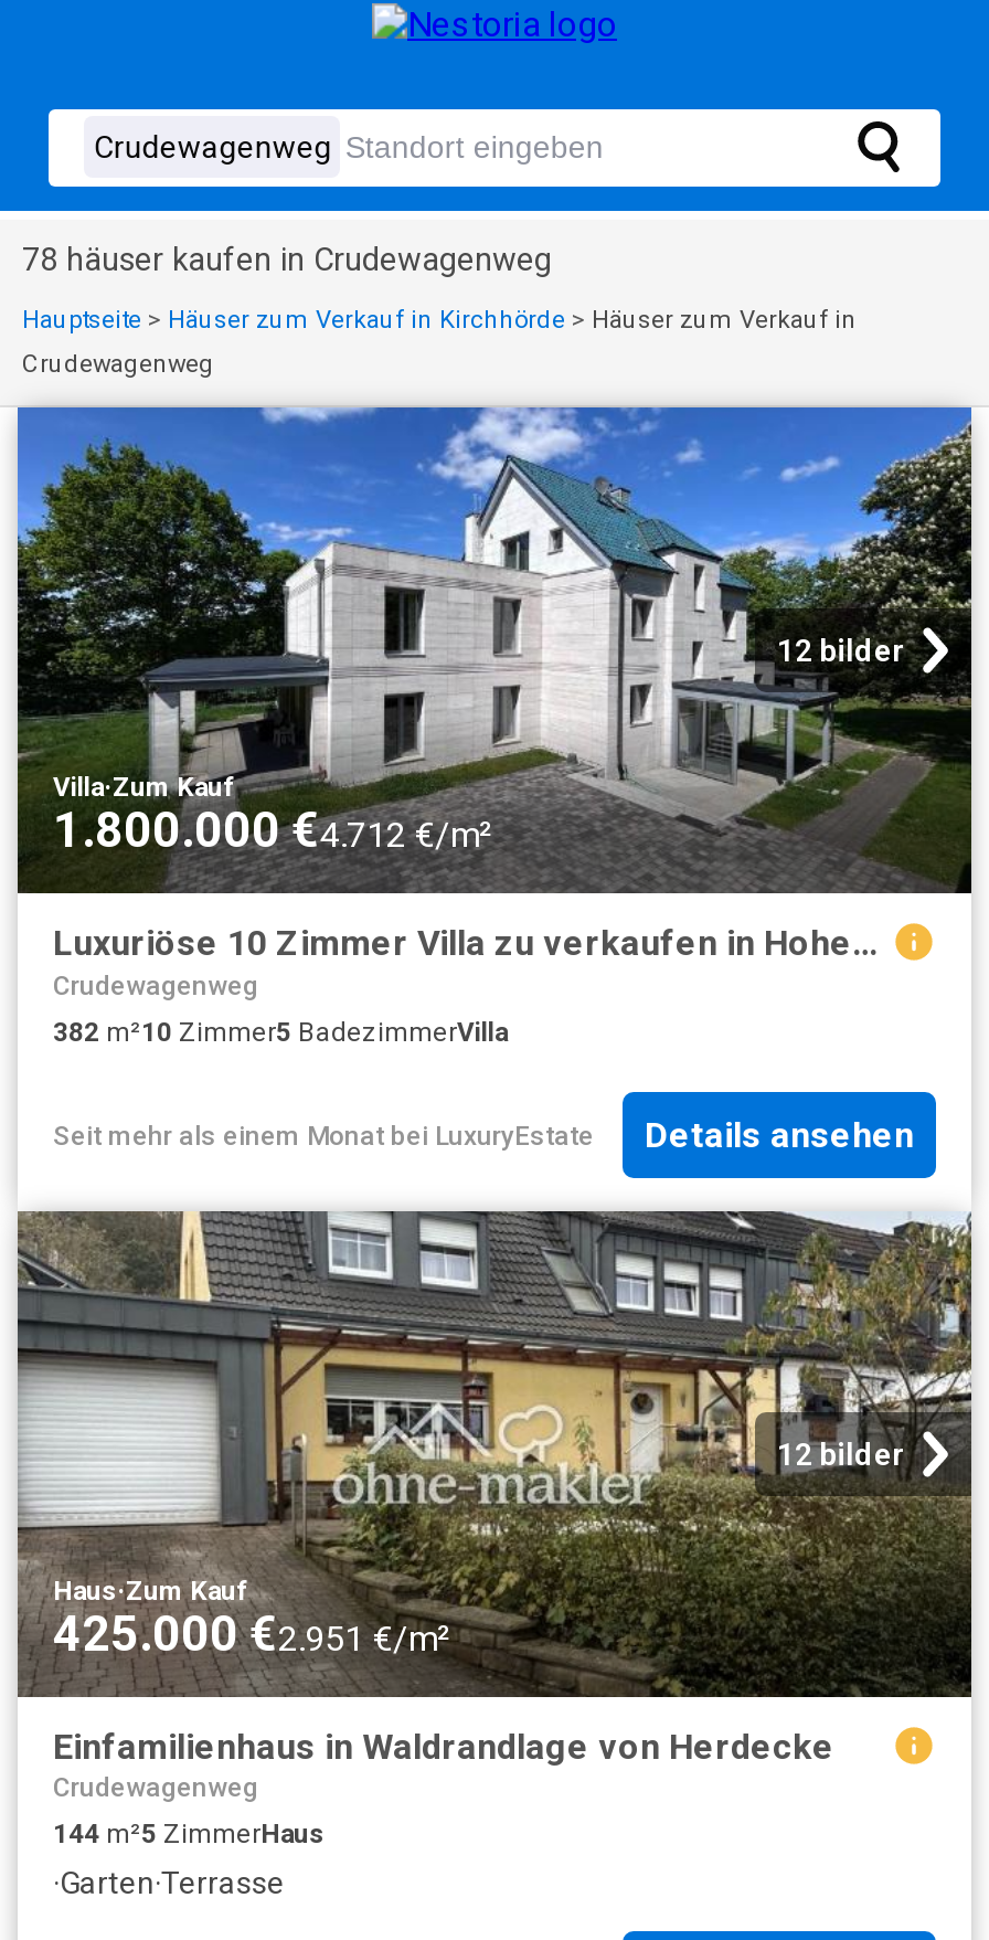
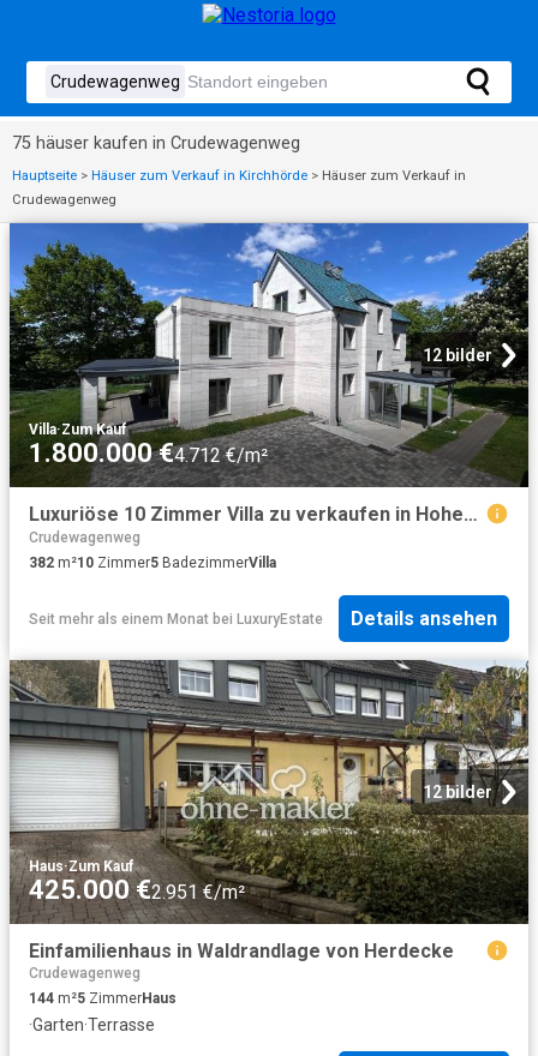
[22,242,552,279] 78 häuser kaufen in Crudewagenweg -> [12,133,300,154] 75 häuser kaufen in Crudewagenweg

